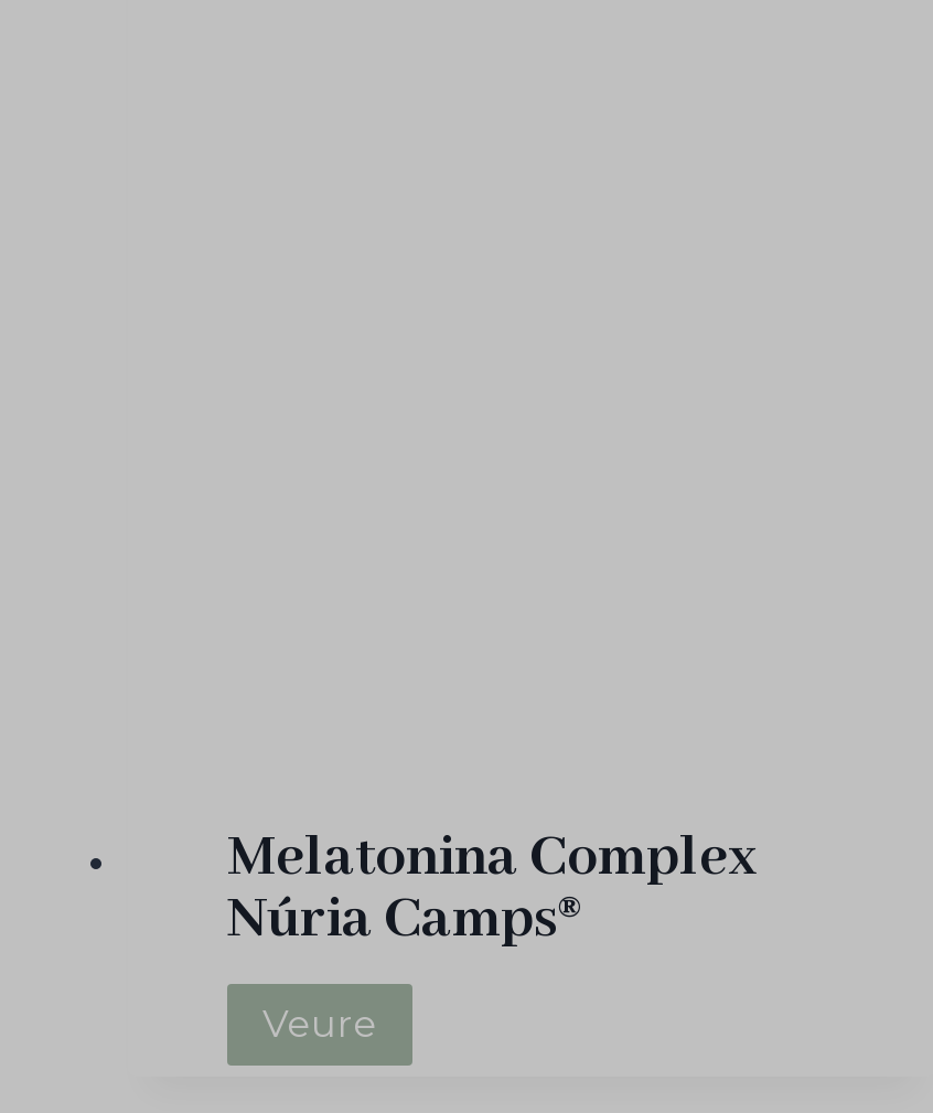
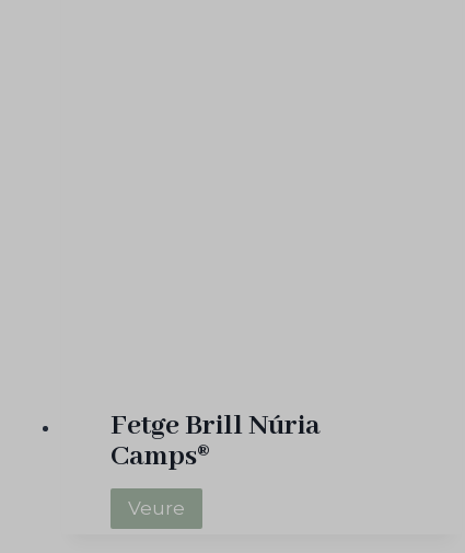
[227,820,757,957] Melatonina Complex | Núria Camps® -> [111,407,321,475] Fetge Brill Núria | Camps®
[262,999,410,1045] Veure M -> [128,496,196,519] Veure F

